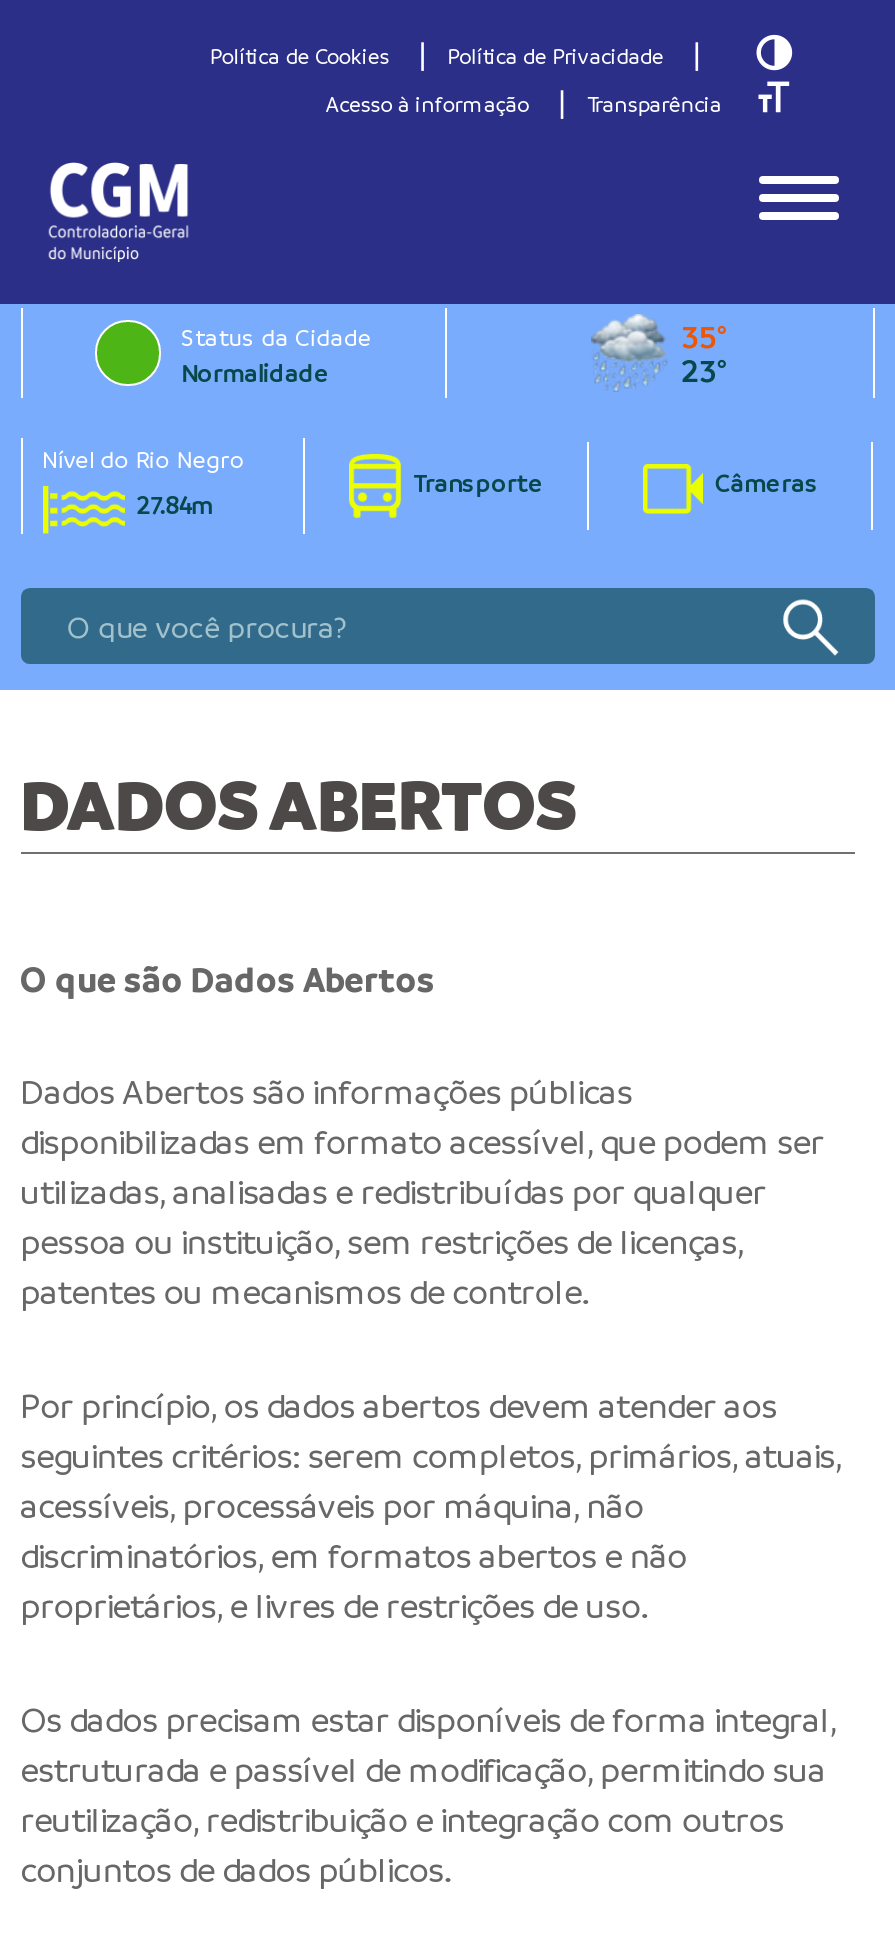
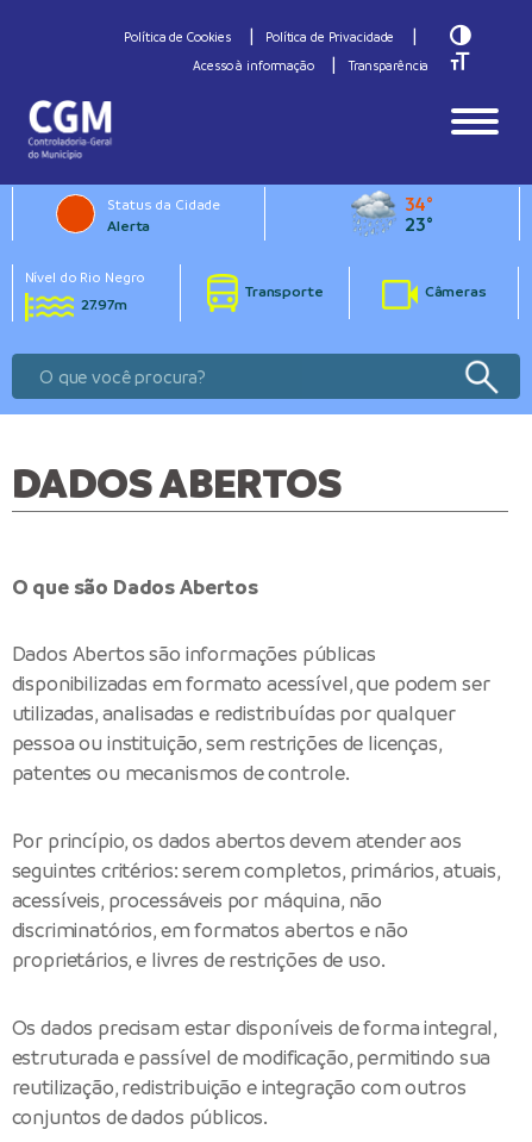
[95,320,330,389] [image] | Normalidade -> [56,194,150,235] [image] | Alerta
[681,315,729,357] 35° -> [405,191,433,216] 34°
[137,490,213,522] 27.84m -> [81,295,127,314] 27.97m

